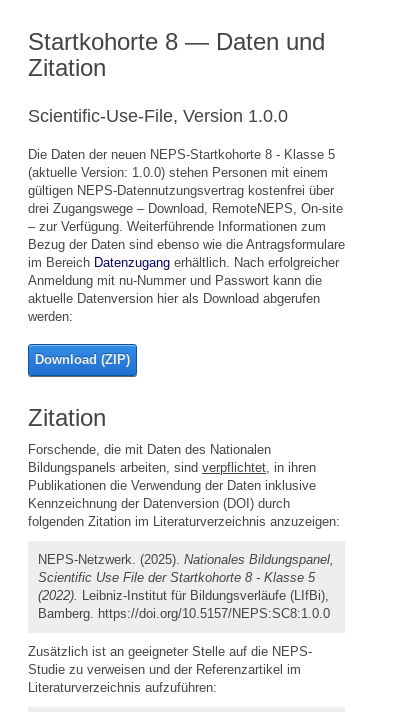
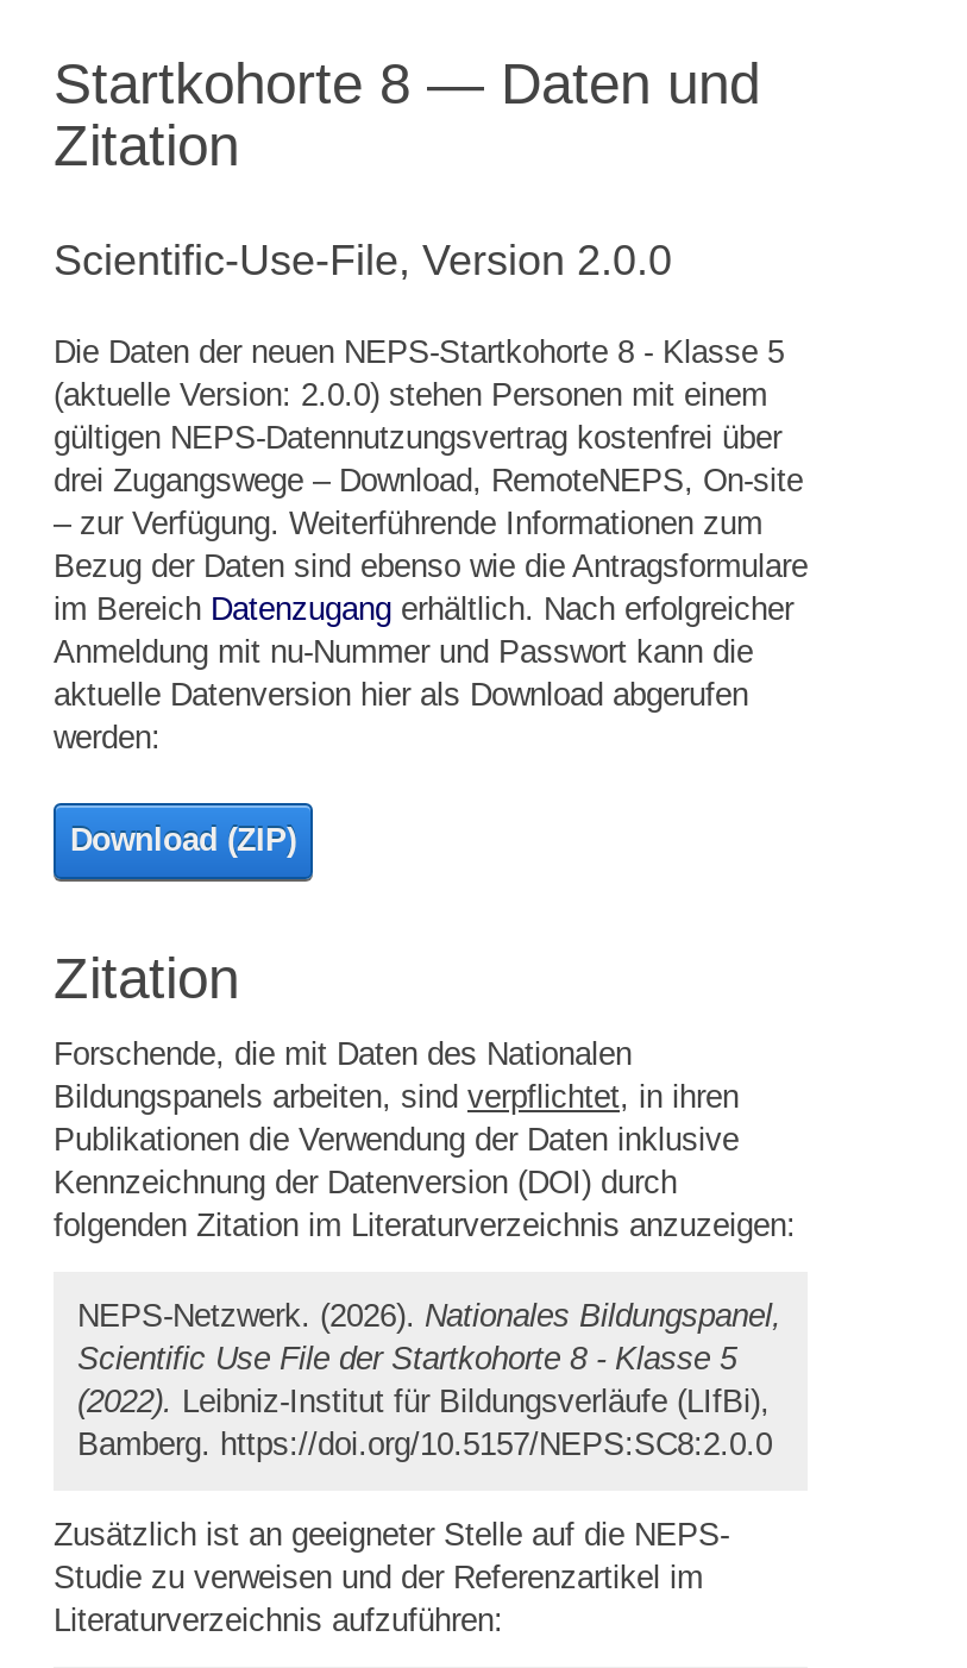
[28,106,288,126] Scientific-Use-File, Version 1.0.0 -> [54,238,672,285] Scientific-Use-File, Version 2.0.0
[28,165,328,180] (aktuelle Version: 1.0.0) stehen Personen mit einem -> [54,378,767,413] (aktuelle Version: 2.0.0) stehen Personen mit einem
[38,552,334,567] NEPS-Netzwerk. (2025). Nationales Bildungspanel, -> [77,1298,781,1334] NEPS-Netzwerk. (2026). Nationales Bildungspanel,
[38,606,330,621] Bamberg. https://doi.org/10.5157/NEPS:SC8:1.0.0 -> [77,1427,772,1463] Bamberg. https://doi.org/10.5157/NEPS:SC8:2.0.0

